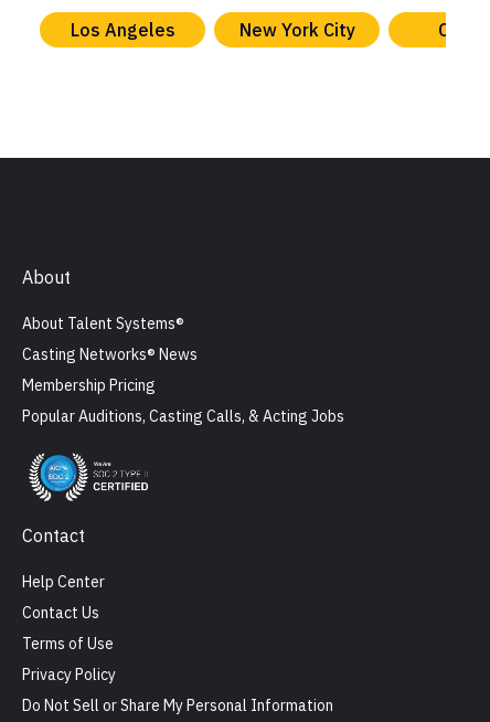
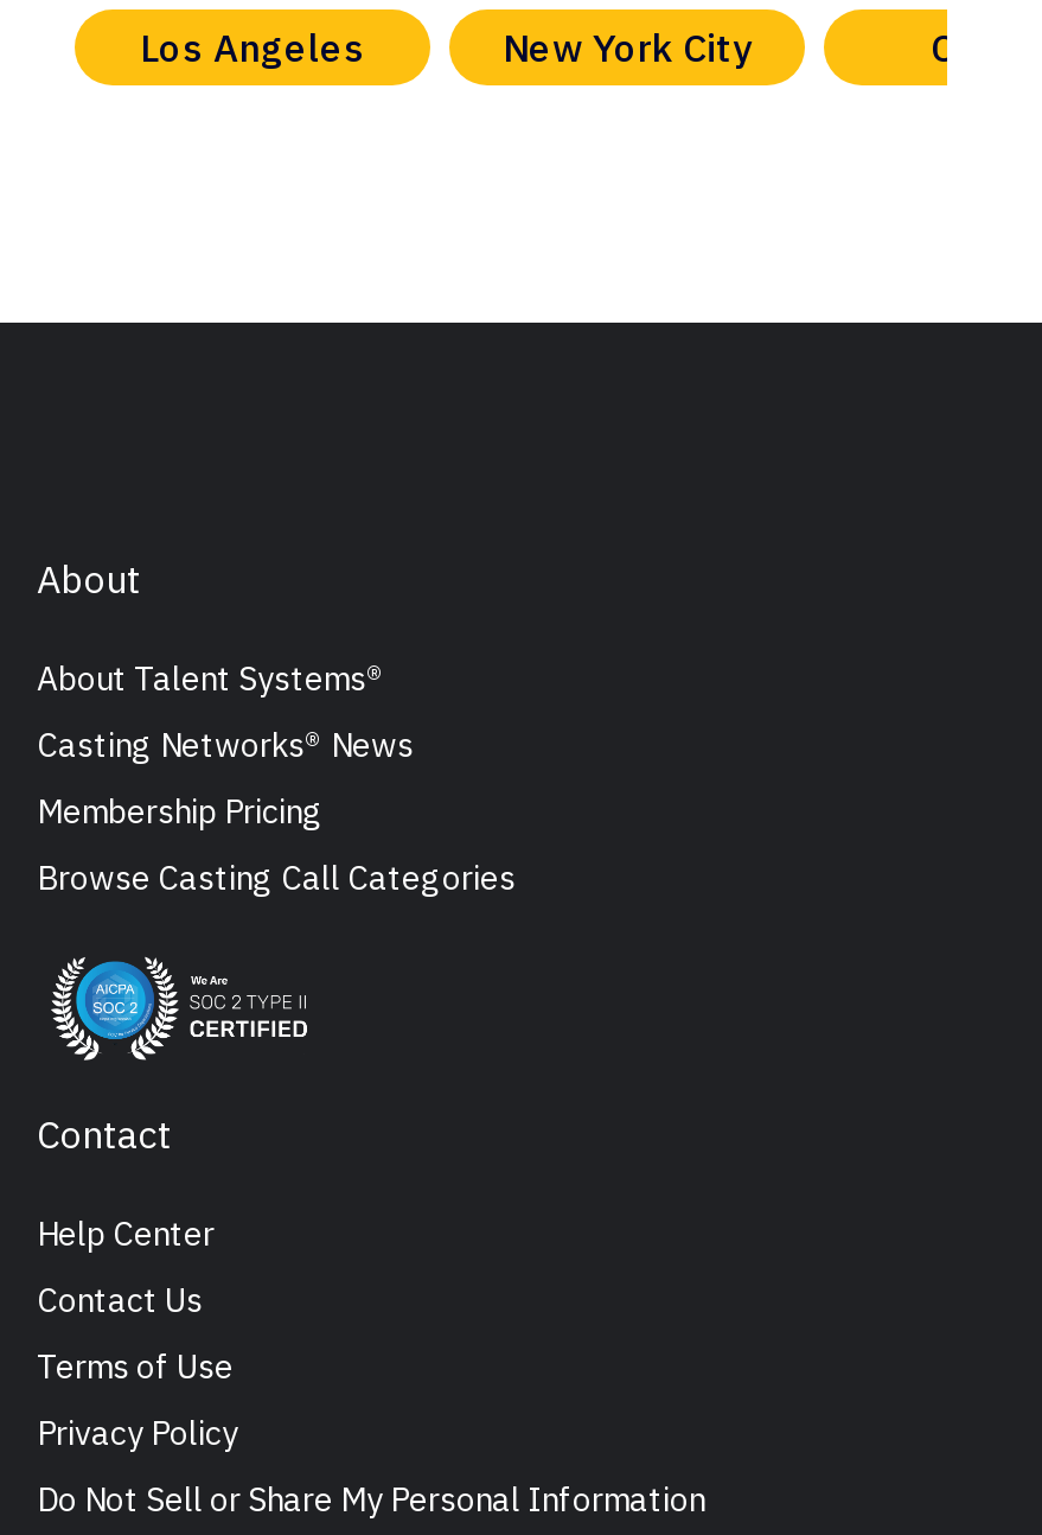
[22,406,344,426] Popular Auditions, Casting Calls, & Acting Jobs -> [37,857,516,900] Browse Casting Call Categories

